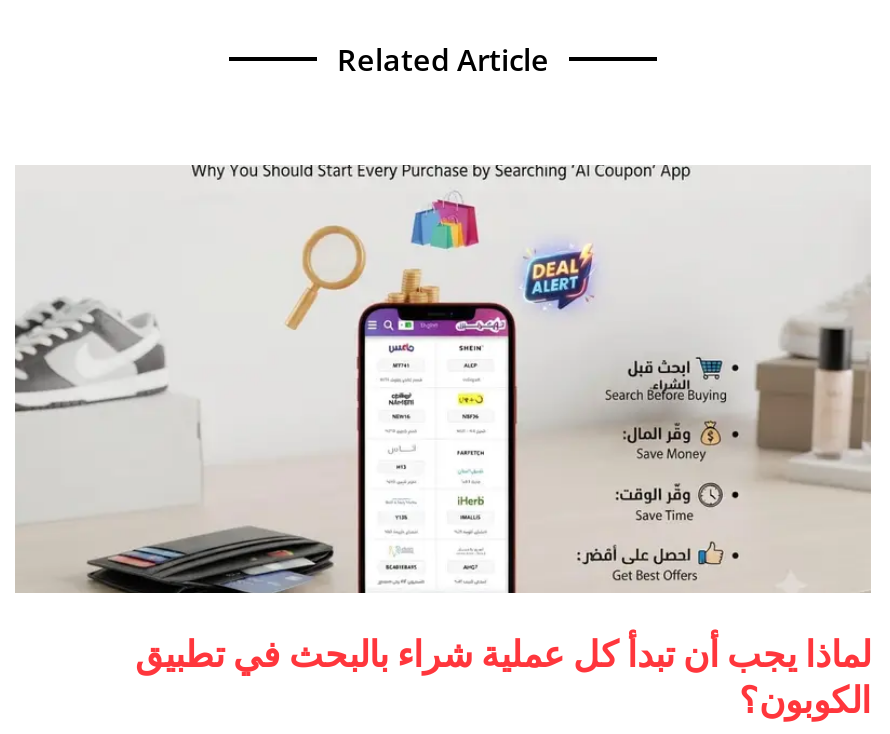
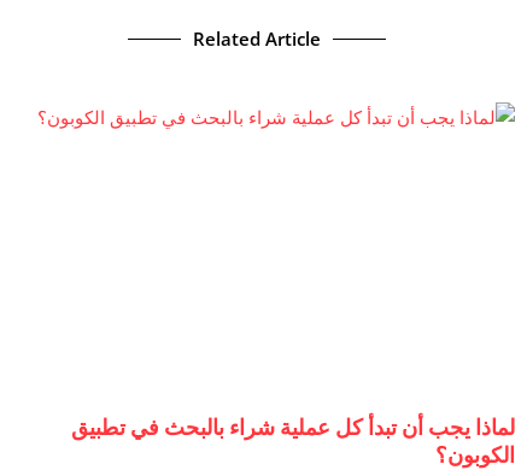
[13,163,873,595] [image] -> none

